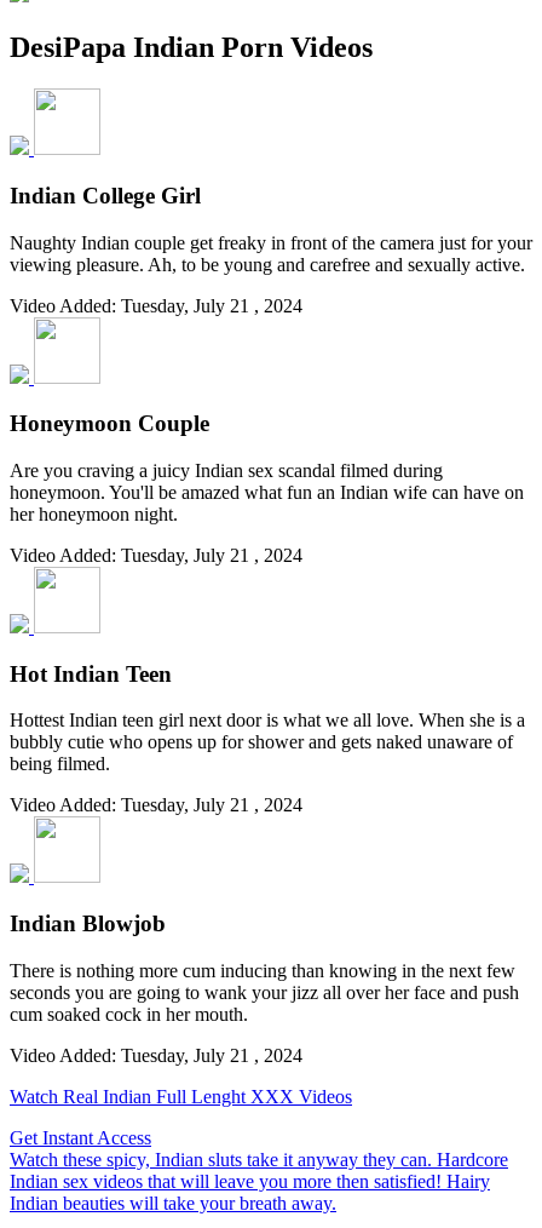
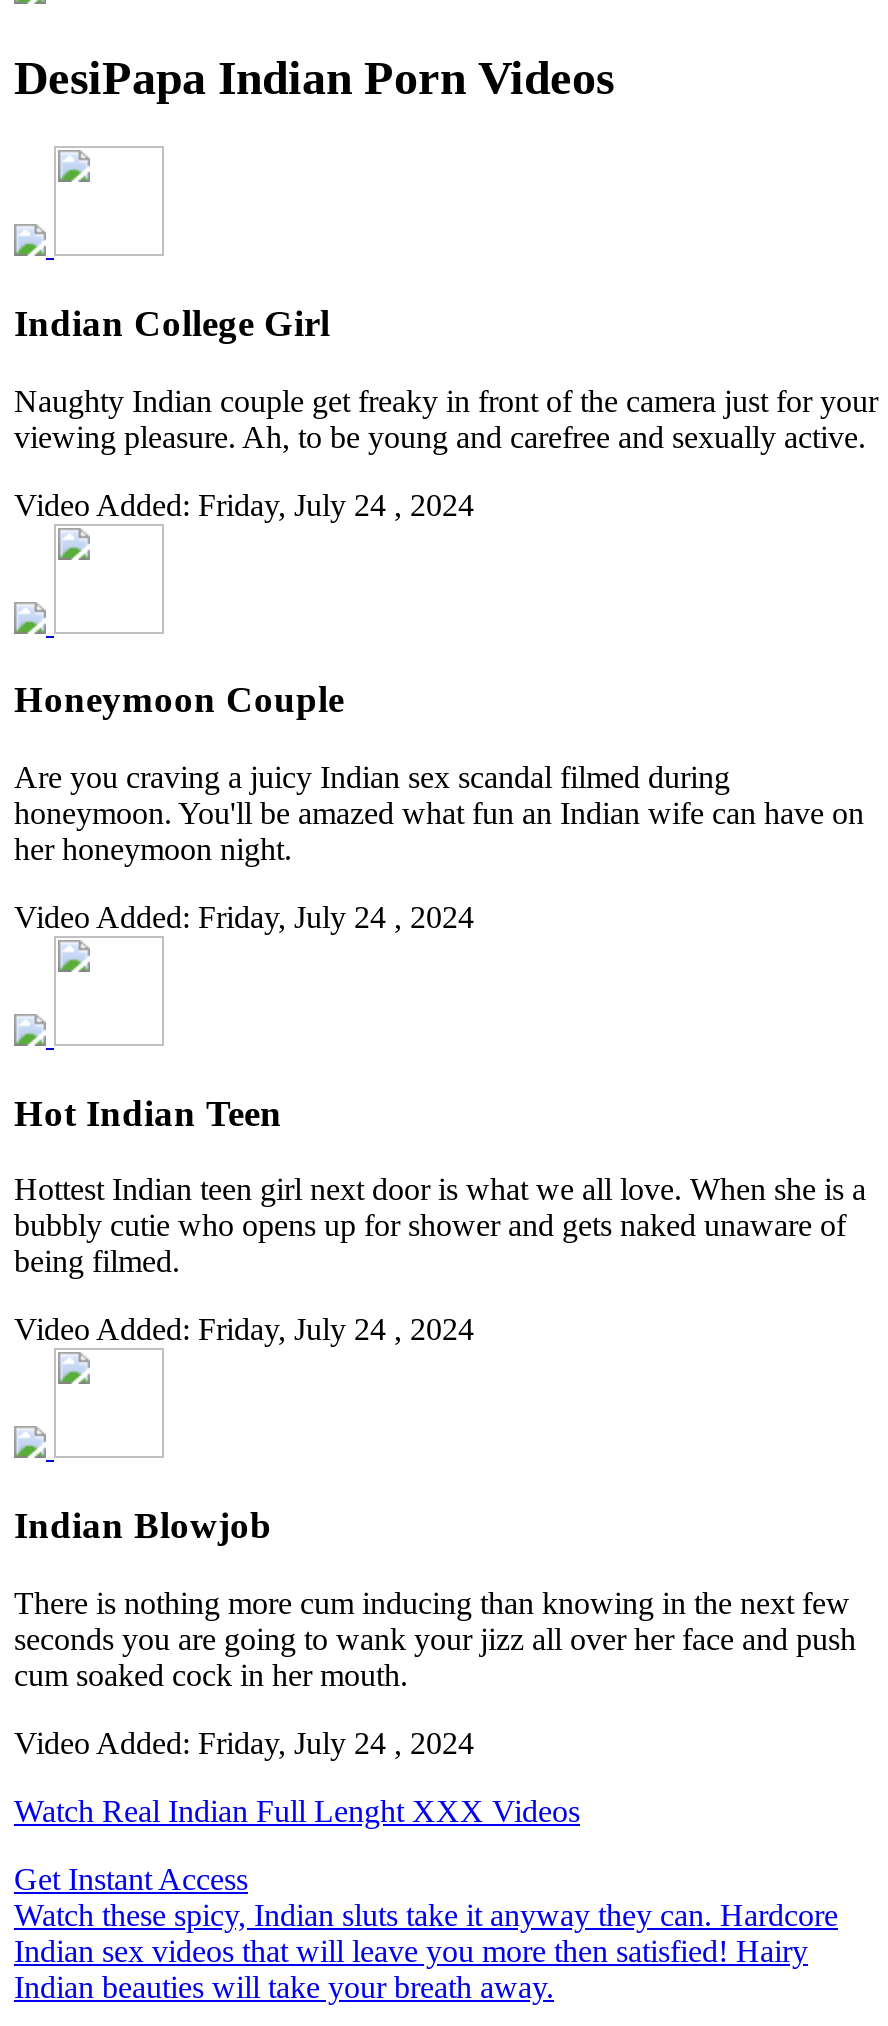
[10,295,302,316] Video Added: Tuesday, July 21 , 2024 -> [14,487,474,521] Video Added: Friday, July 24 , 2024
[10,545,302,566] Video Added: Tuesday, July 21 , 2024 -> [14,900,474,934] Video Added: Friday, July 24 , 2024
[10,795,302,816] Video Added: Tuesday, July 21 , 2024 -> [14,1313,474,1347] Video Added: Friday, July 24 , 2024
[10,1045,302,1066] Video Added: Tuesday, July 21 , 2024 -> [14,1726,474,1760] Video Added: Friday, July 24 , 2024

